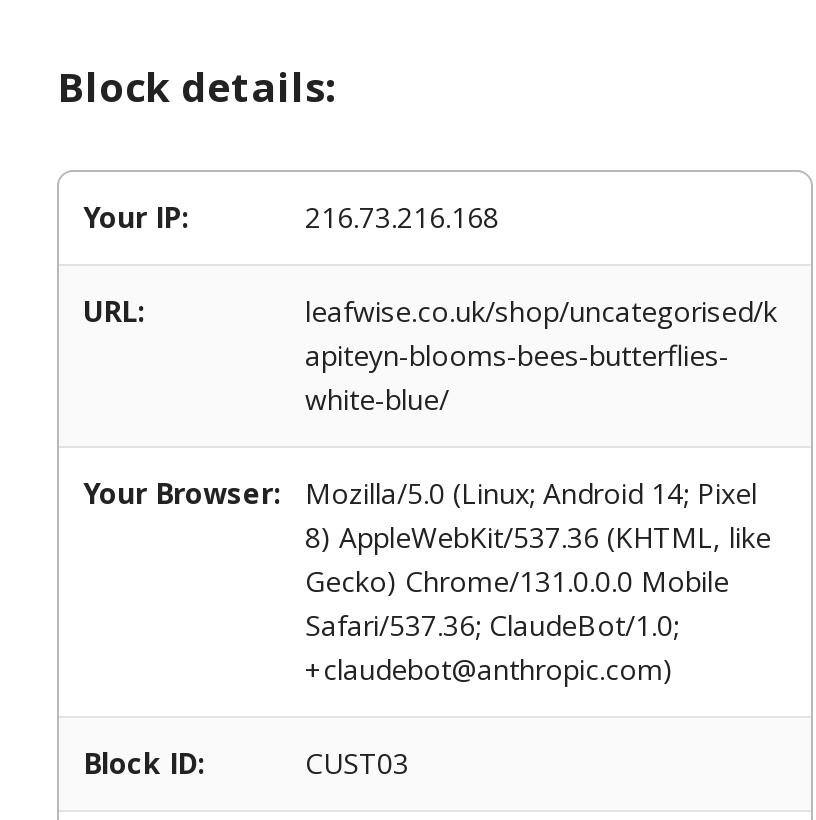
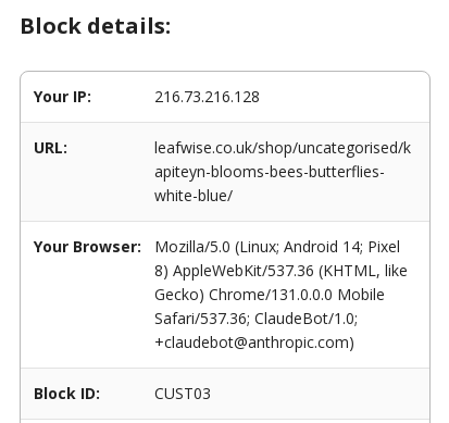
[305,198,499,236] 216.73.216.168 -> [154,86,260,107] 216.73.216.128

